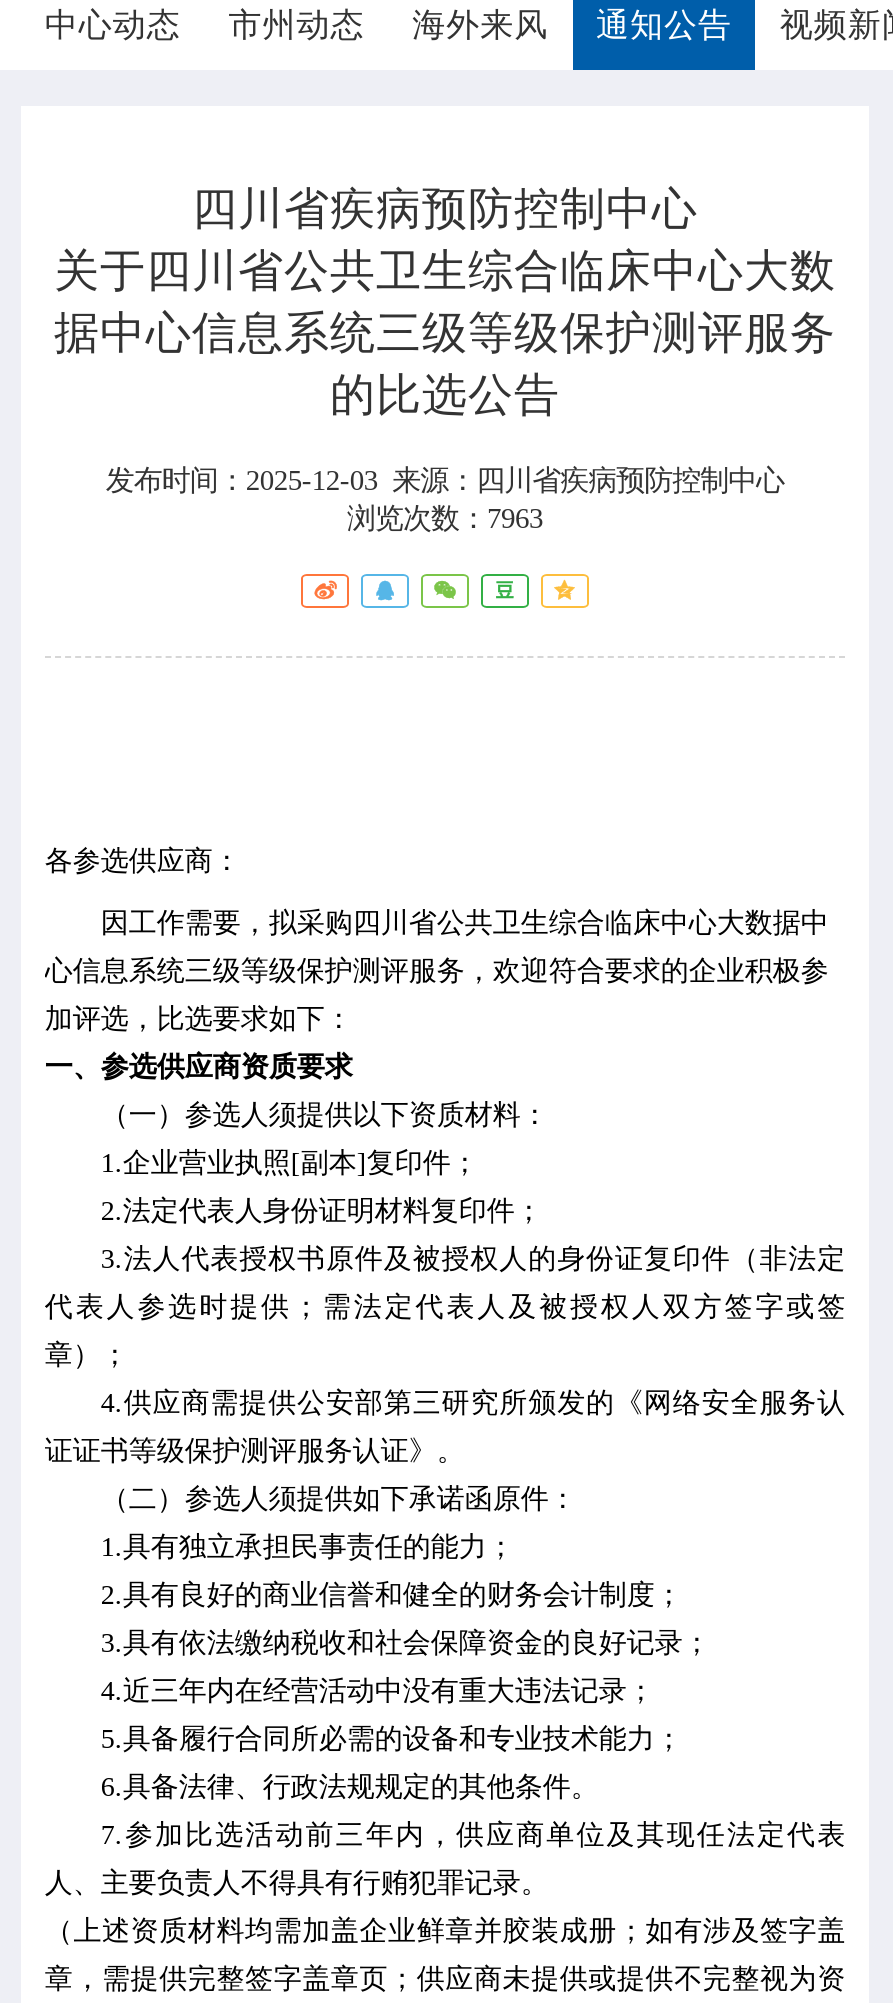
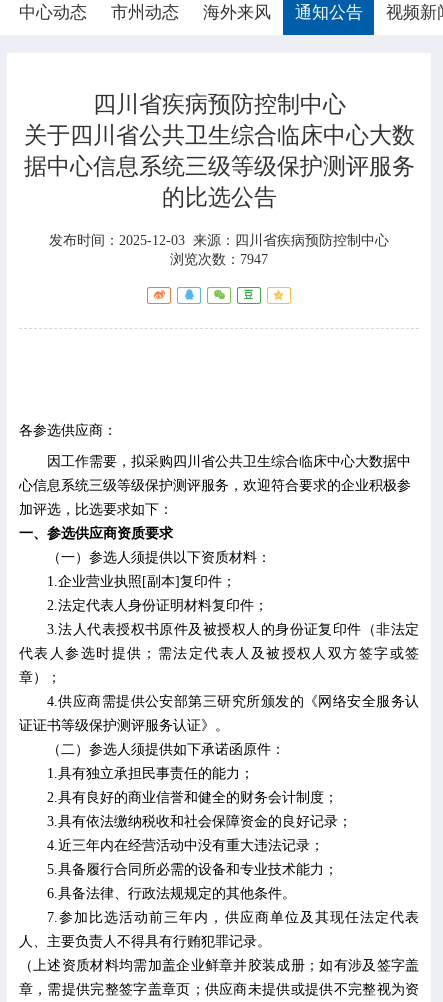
[347,502,543,534] 浏览次数：7963 -> [170,251,268,267] 浏览次数：7947

